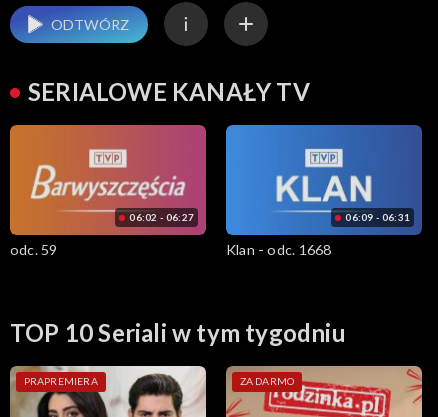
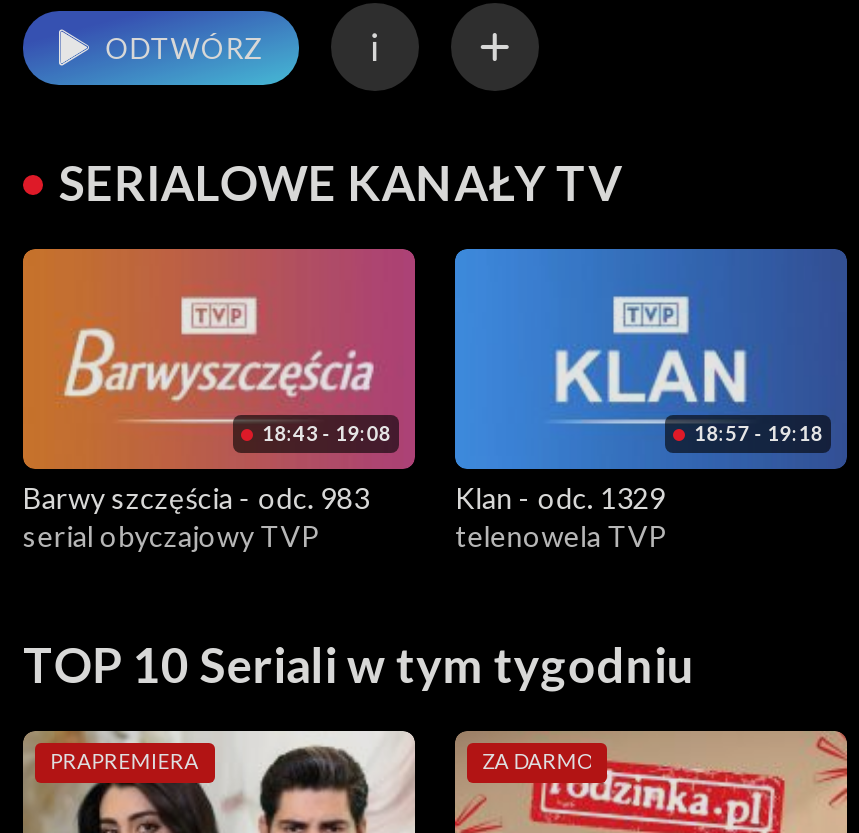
[129,211,194,223] 06:02 - 06:27 -> [262,421,391,445] 18:43 - 19:08
[345,211,410,223] 06:09 - 06:31 -> [694,421,823,445] 18:57 - 19:18
[10,241,57,258] odc. 59 -> [23,481,369,553] Barwy szczęścia - odc. 983 | serial obyczajowy TVP
[226,241,331,258] Klan - odc. 1668 -> [455,481,669,553] Klan - odc. 1329 | telenowela TVP

